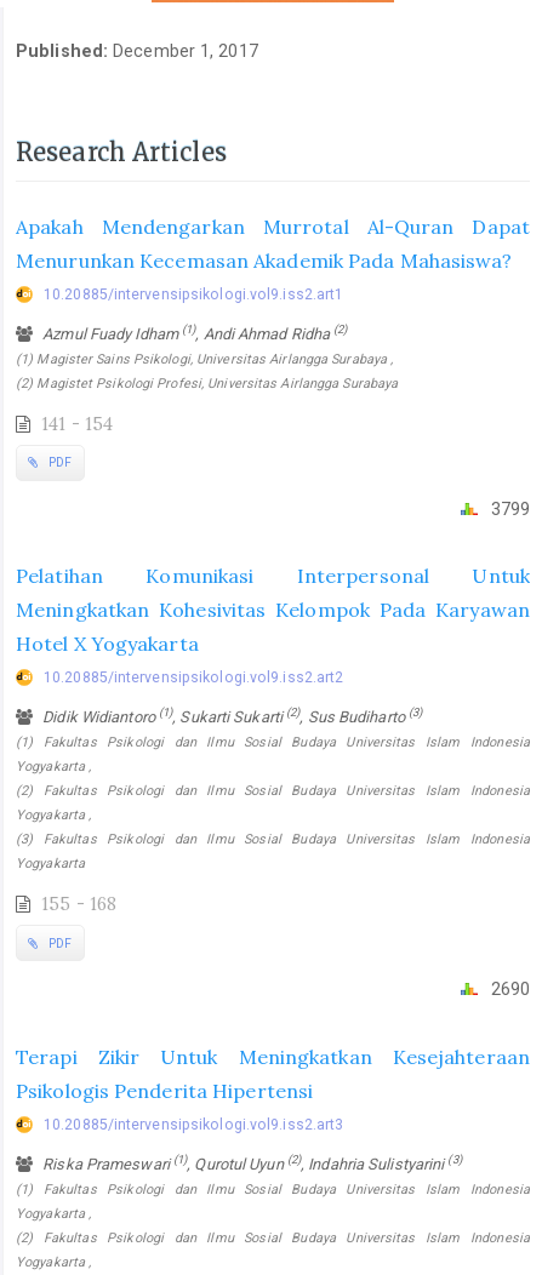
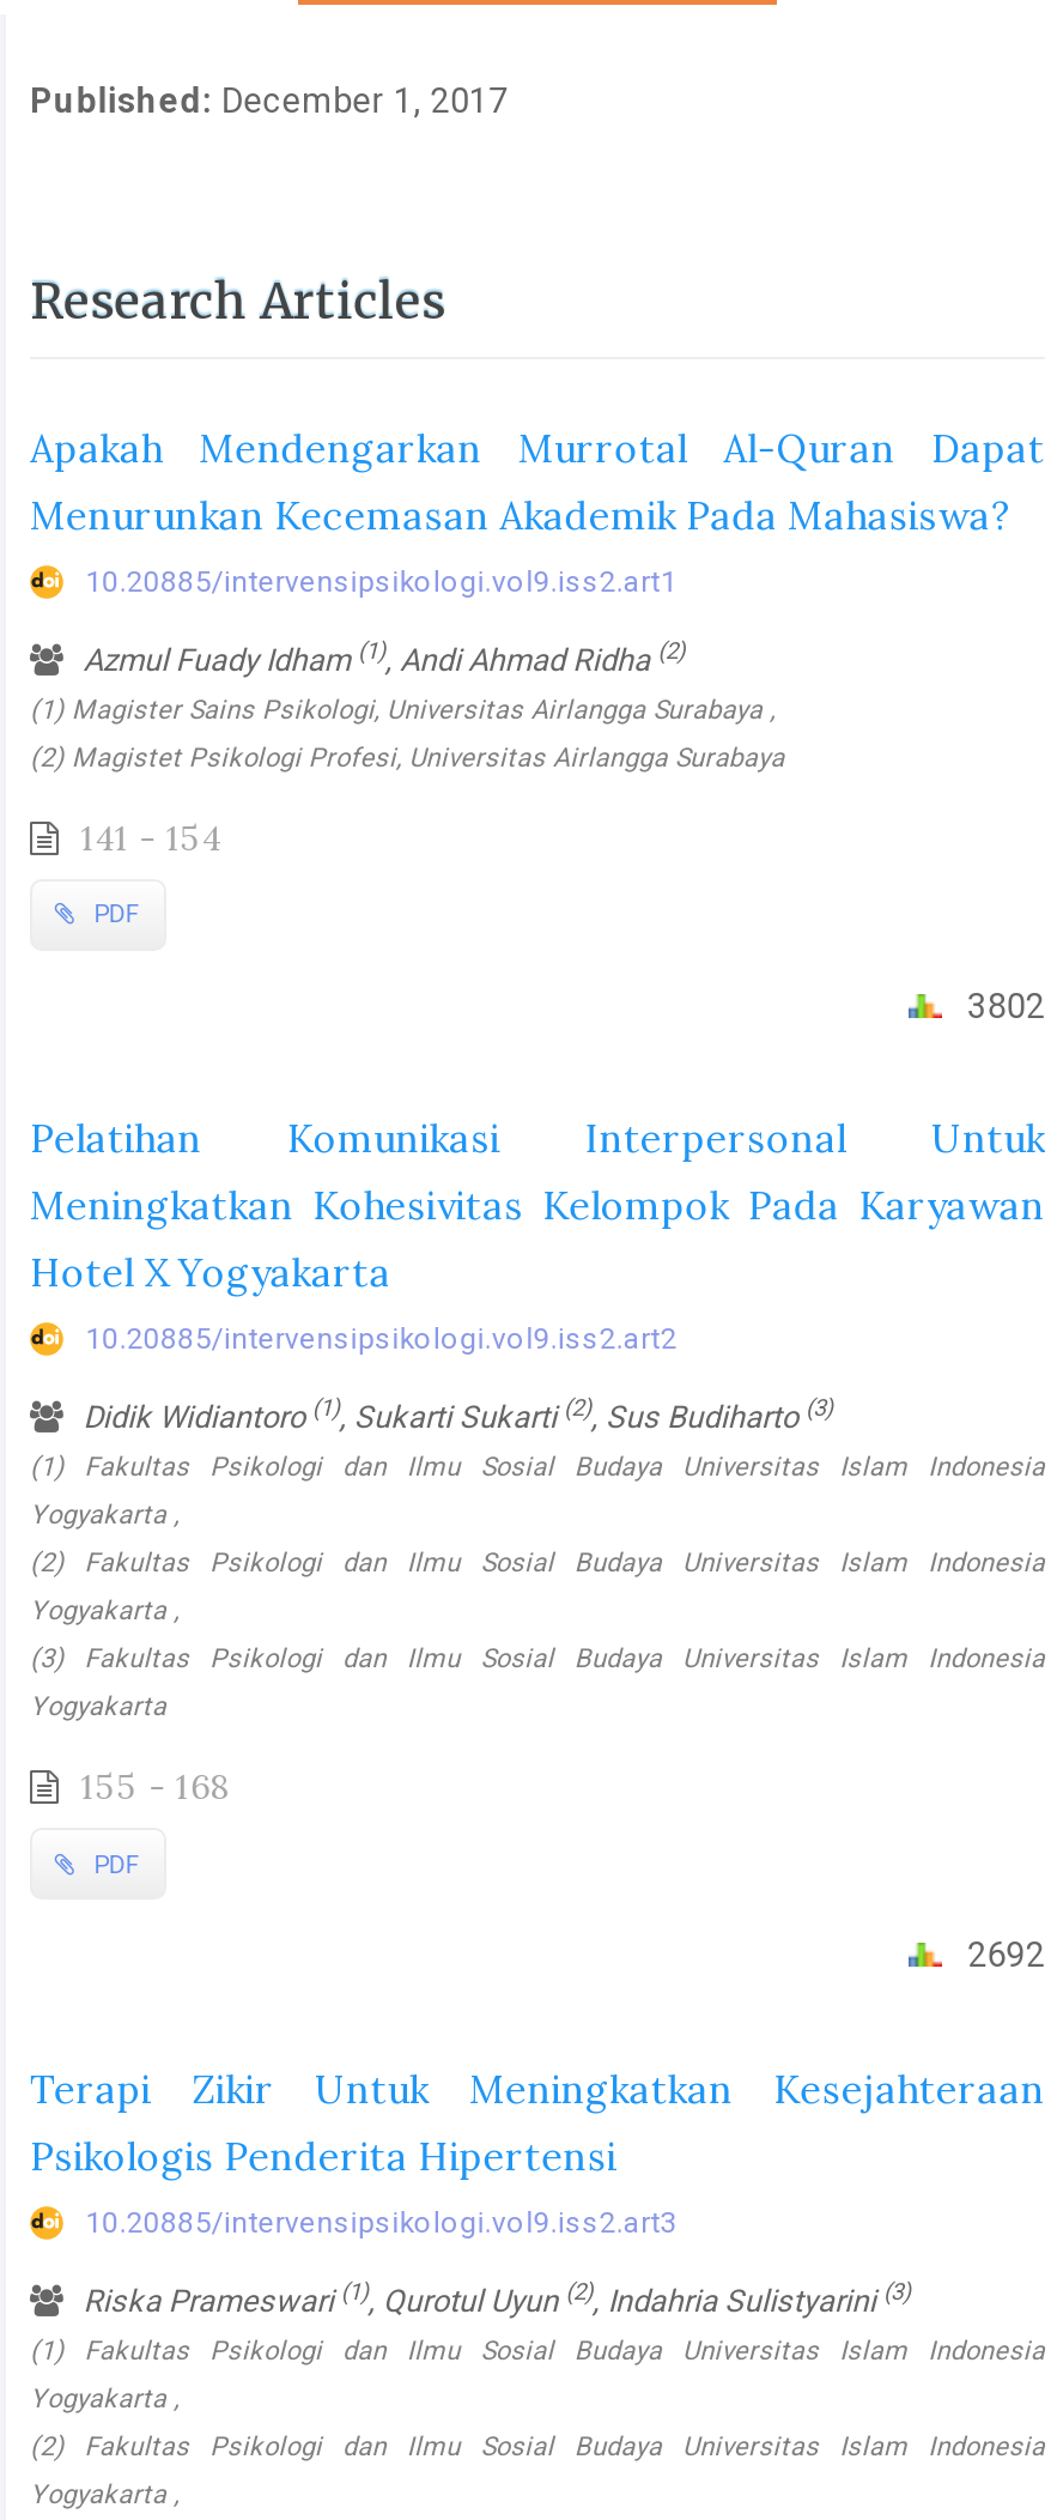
[491,499,530,518] 3799 -> [967,986,1045,1024] 3802
[491,979,530,999] 2690 -> [967,1936,1045,1974] 2692

